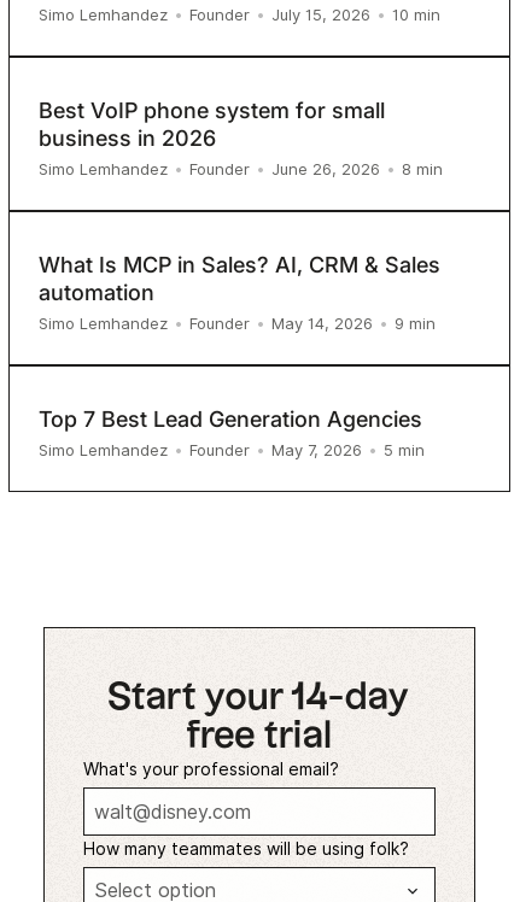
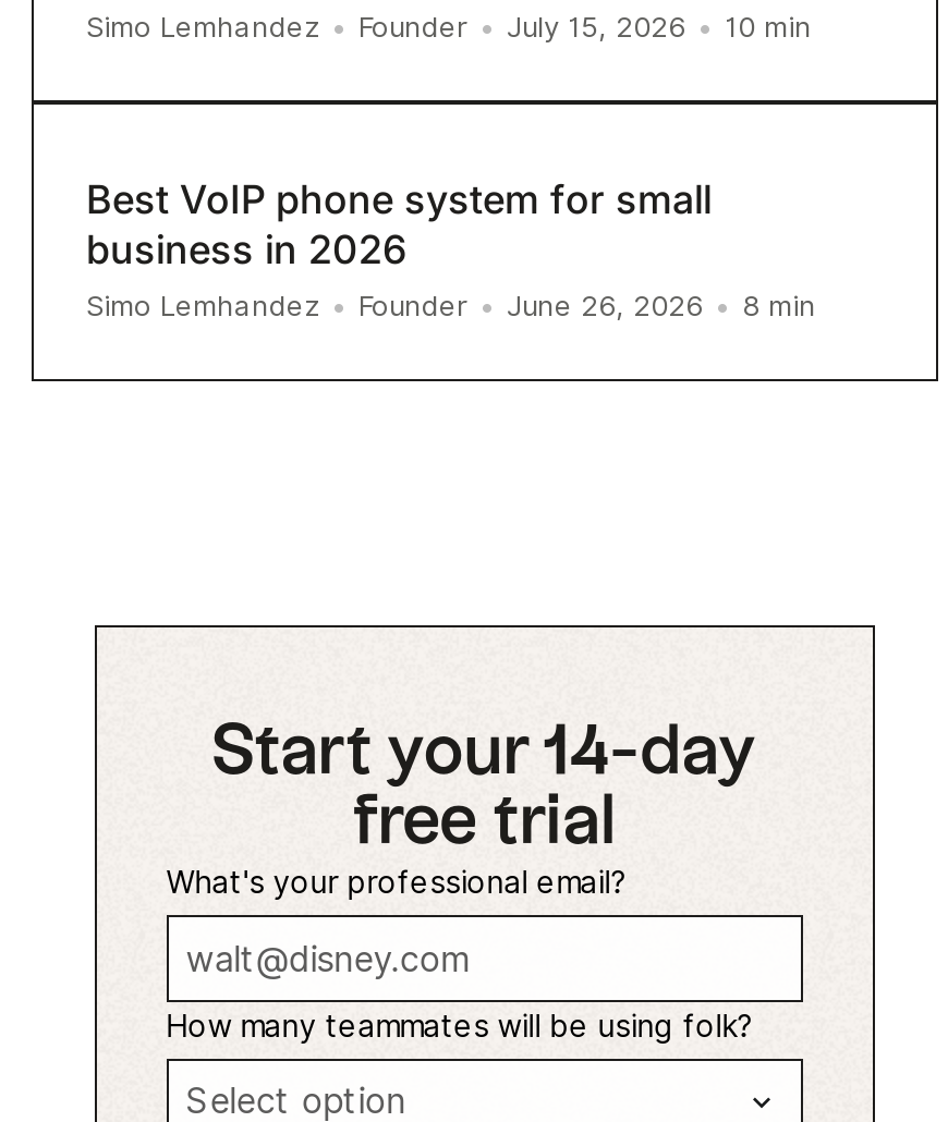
[39,252,440,333] What Is MCP in Sales? AI, CRM & Sales | automation | Simo Lemhandez • Founder • May 14, 2026 • 9 min -> none
[39,407,425,460] Top 7 Best Lead Generation Agencies | Simo Lemhandez • Founder • May 7, 2026 • 5 min -> none

